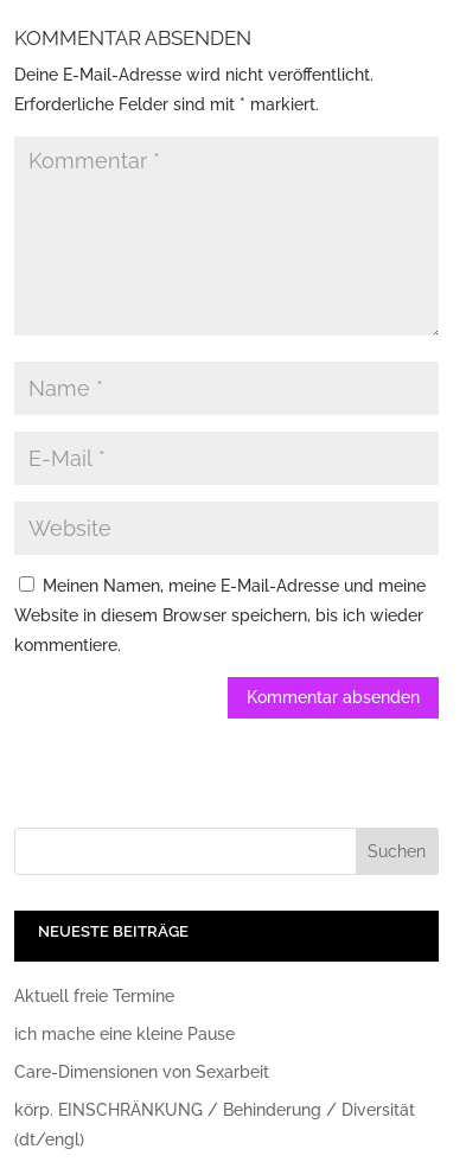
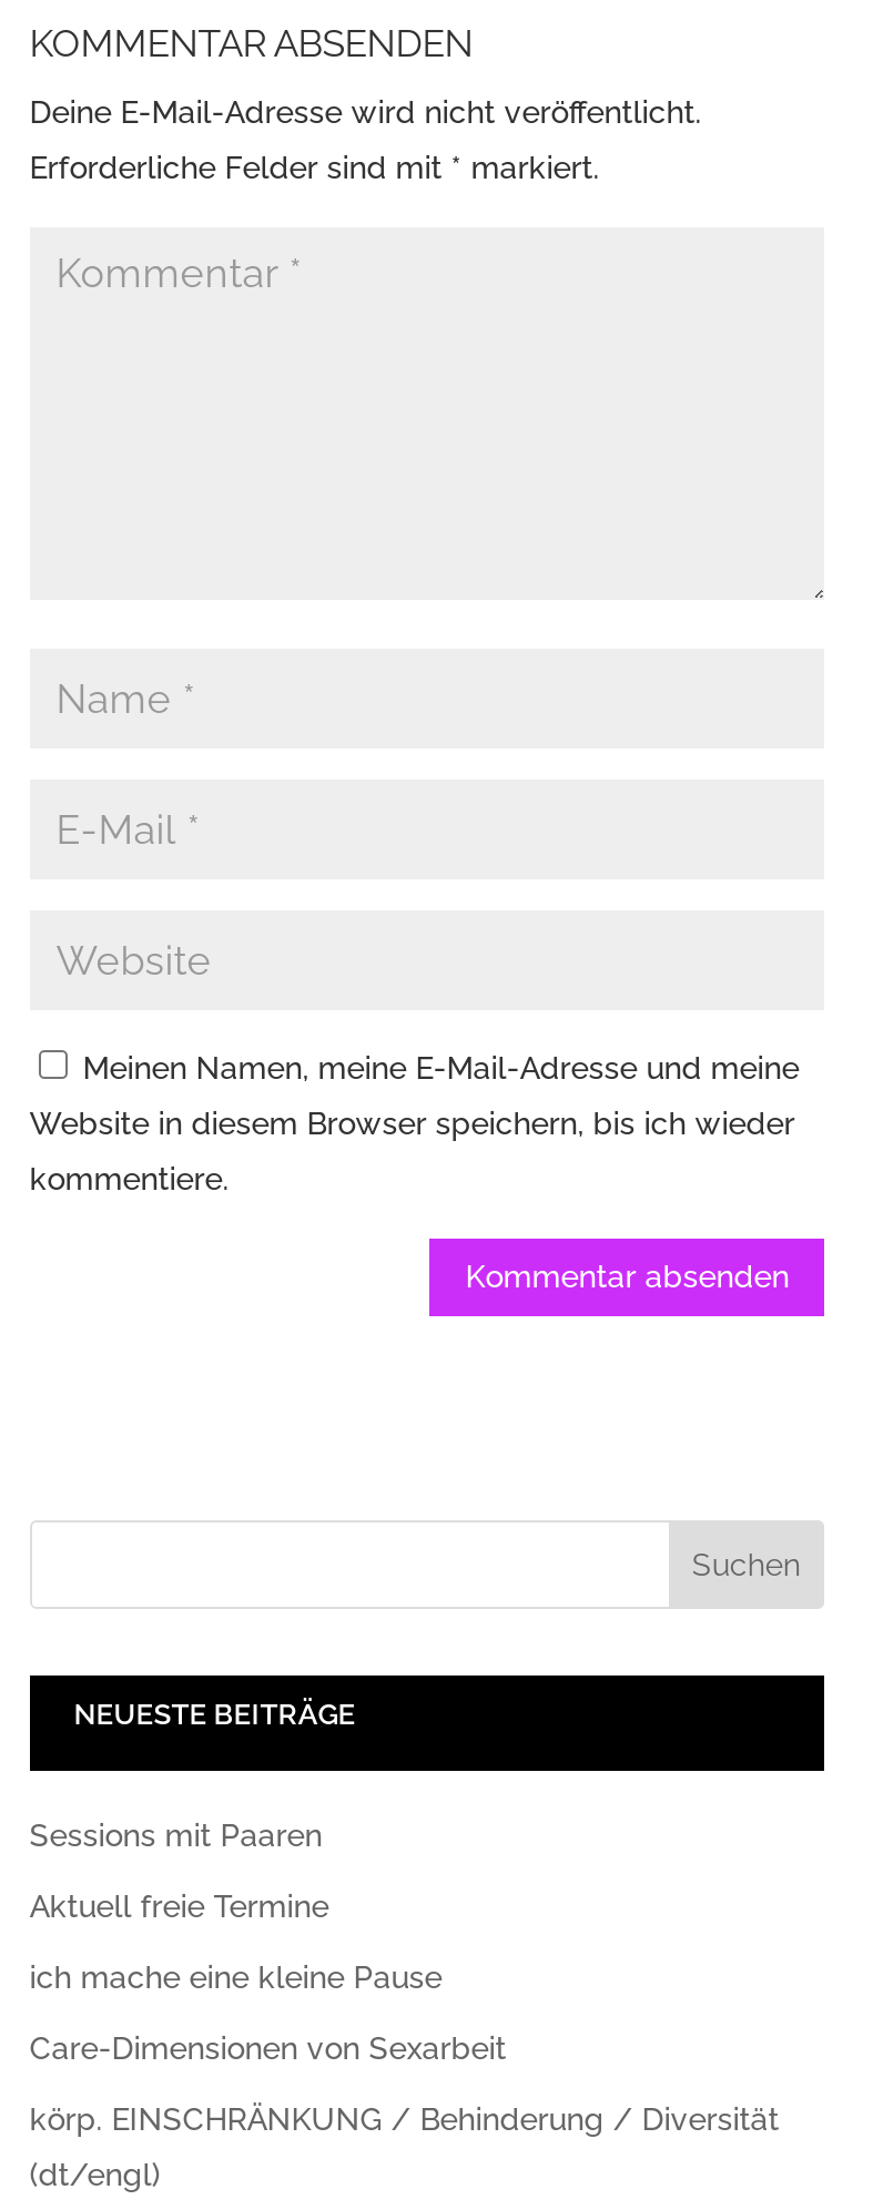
none -> [30,1818,322,1854] Sessions mit Paaren

